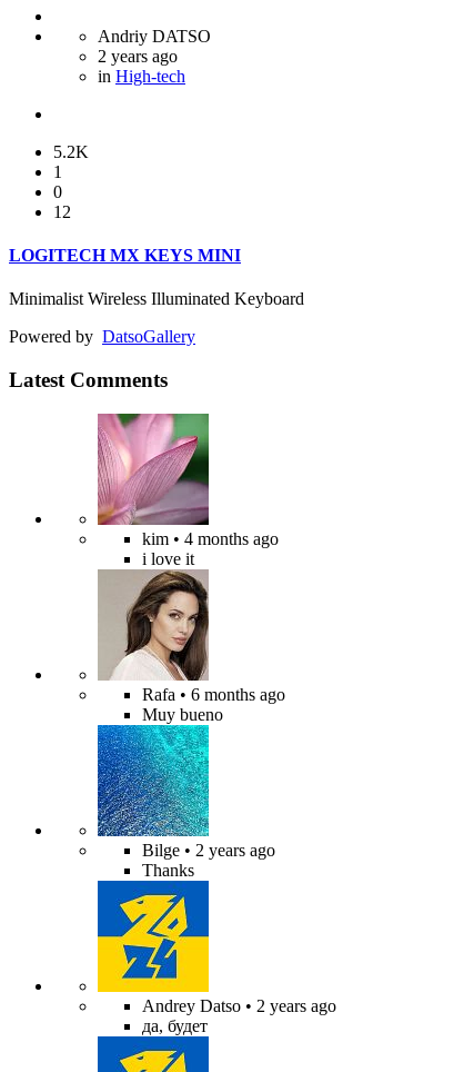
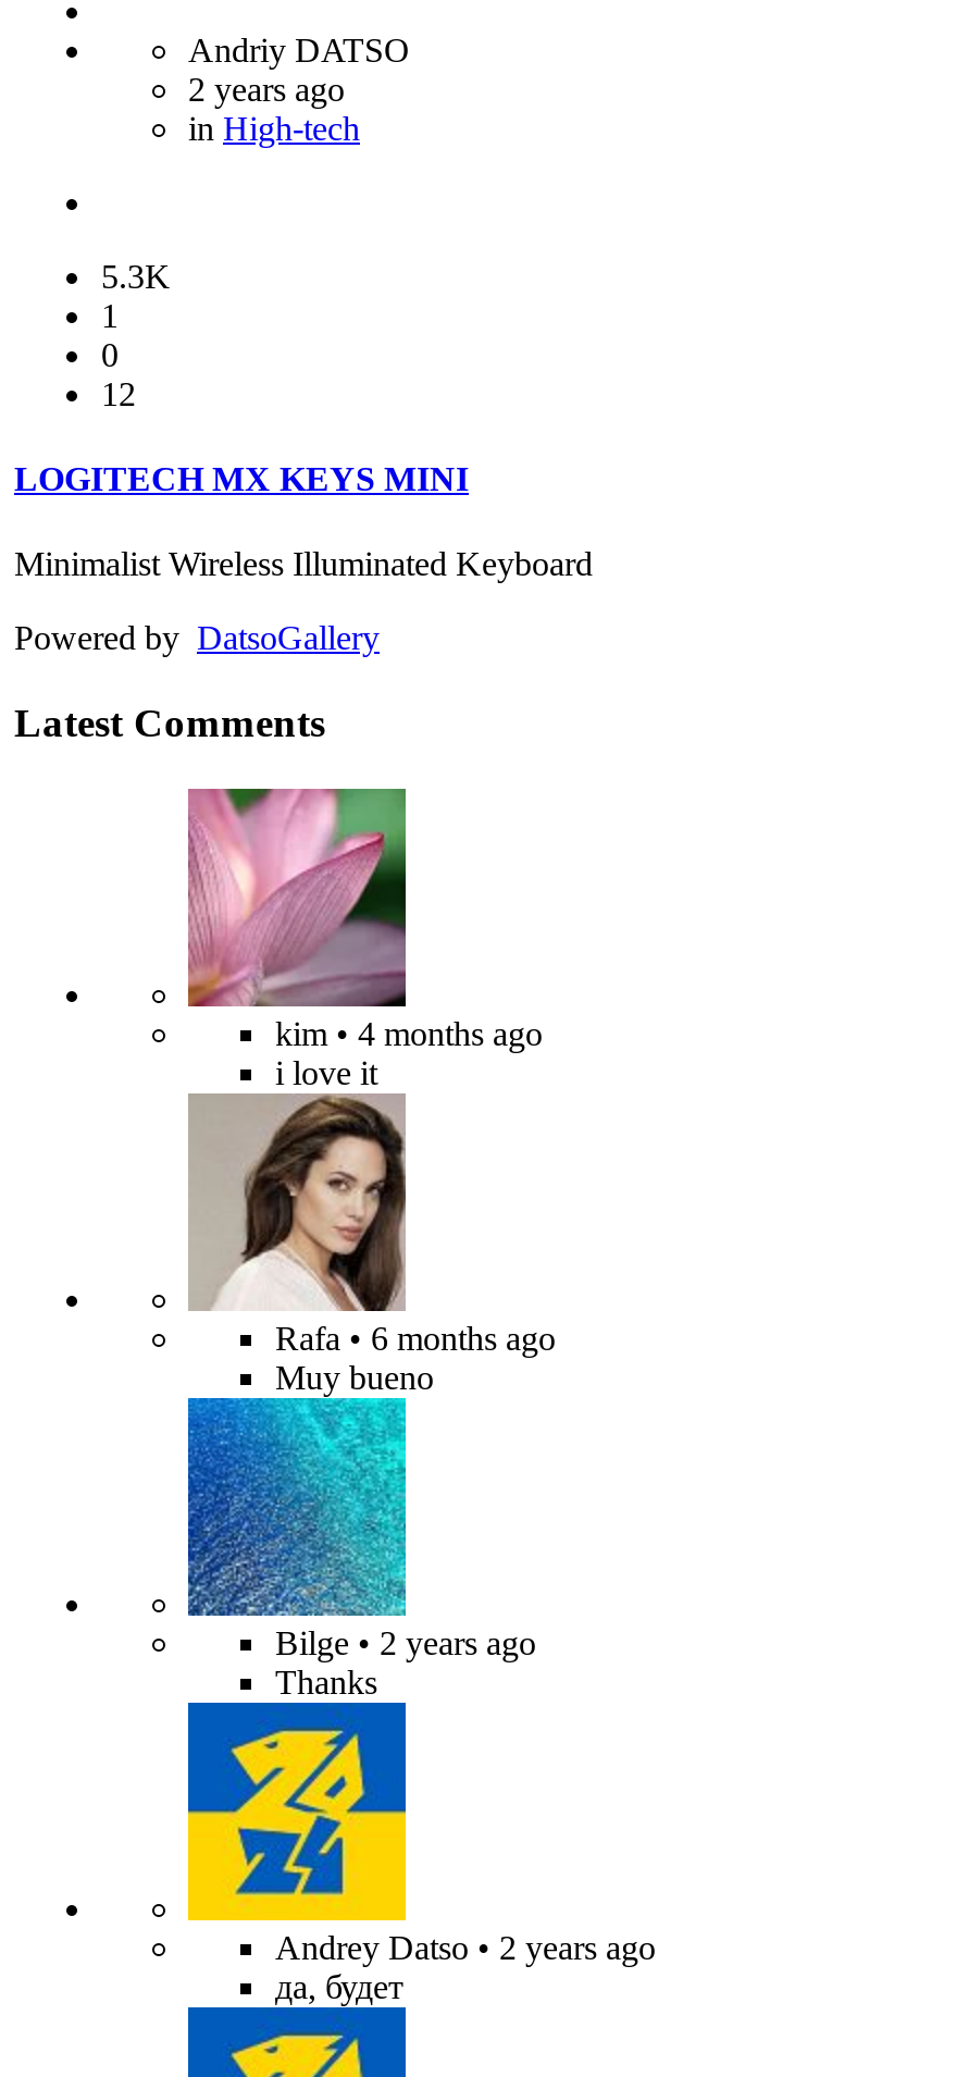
[53,142,89,161] 5.2K -> [101,257,171,294] 5.3K

